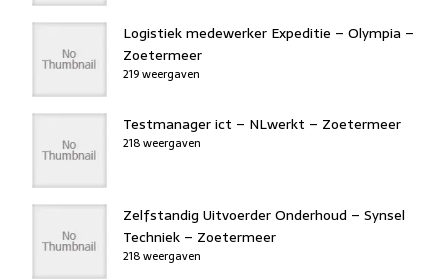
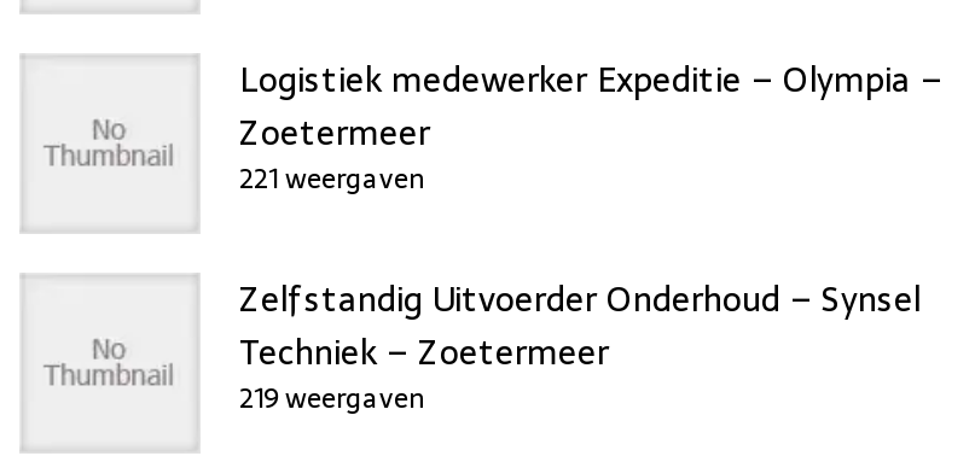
[123,65,401,152] 219 weergaven | Testmanager ict – NLwerkt – Zoetermeer | 218 weergaven -> [239,157,425,200] 221 weergaven
[123,247,201,265] 218 weergaven -> [239,376,425,420] 219 weergaven

